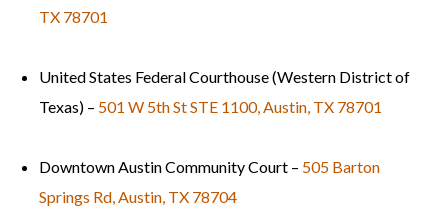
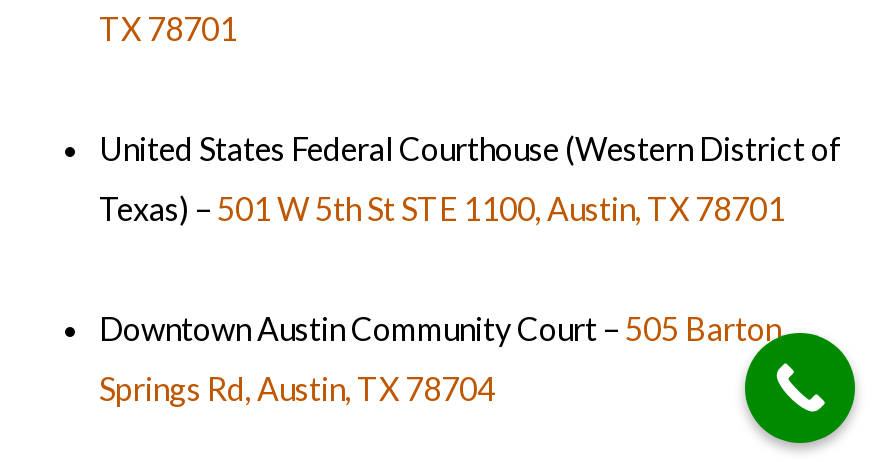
none -> [741,330,859,450] [image]

